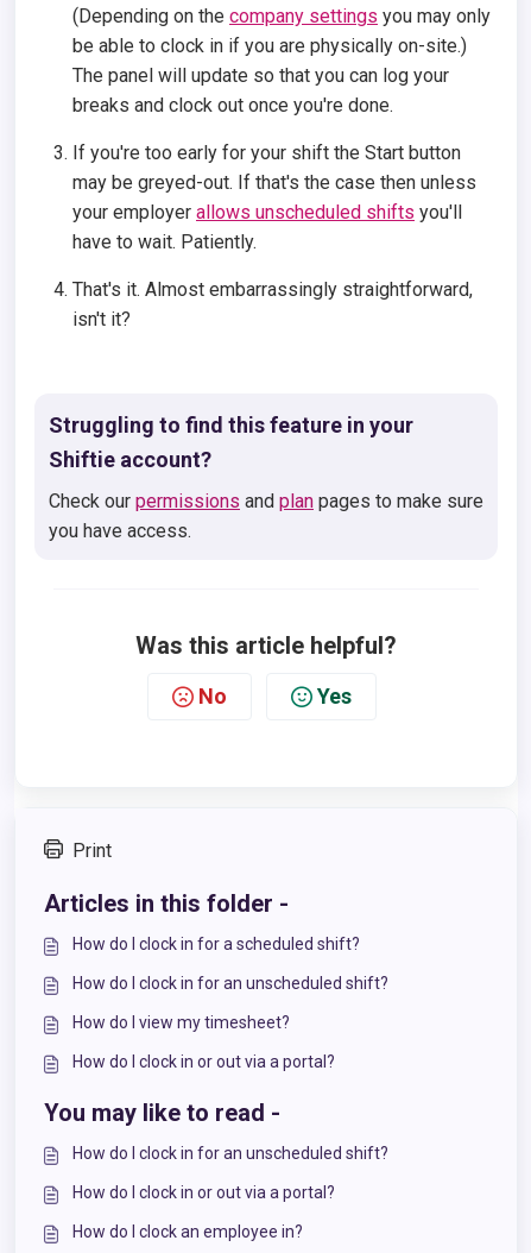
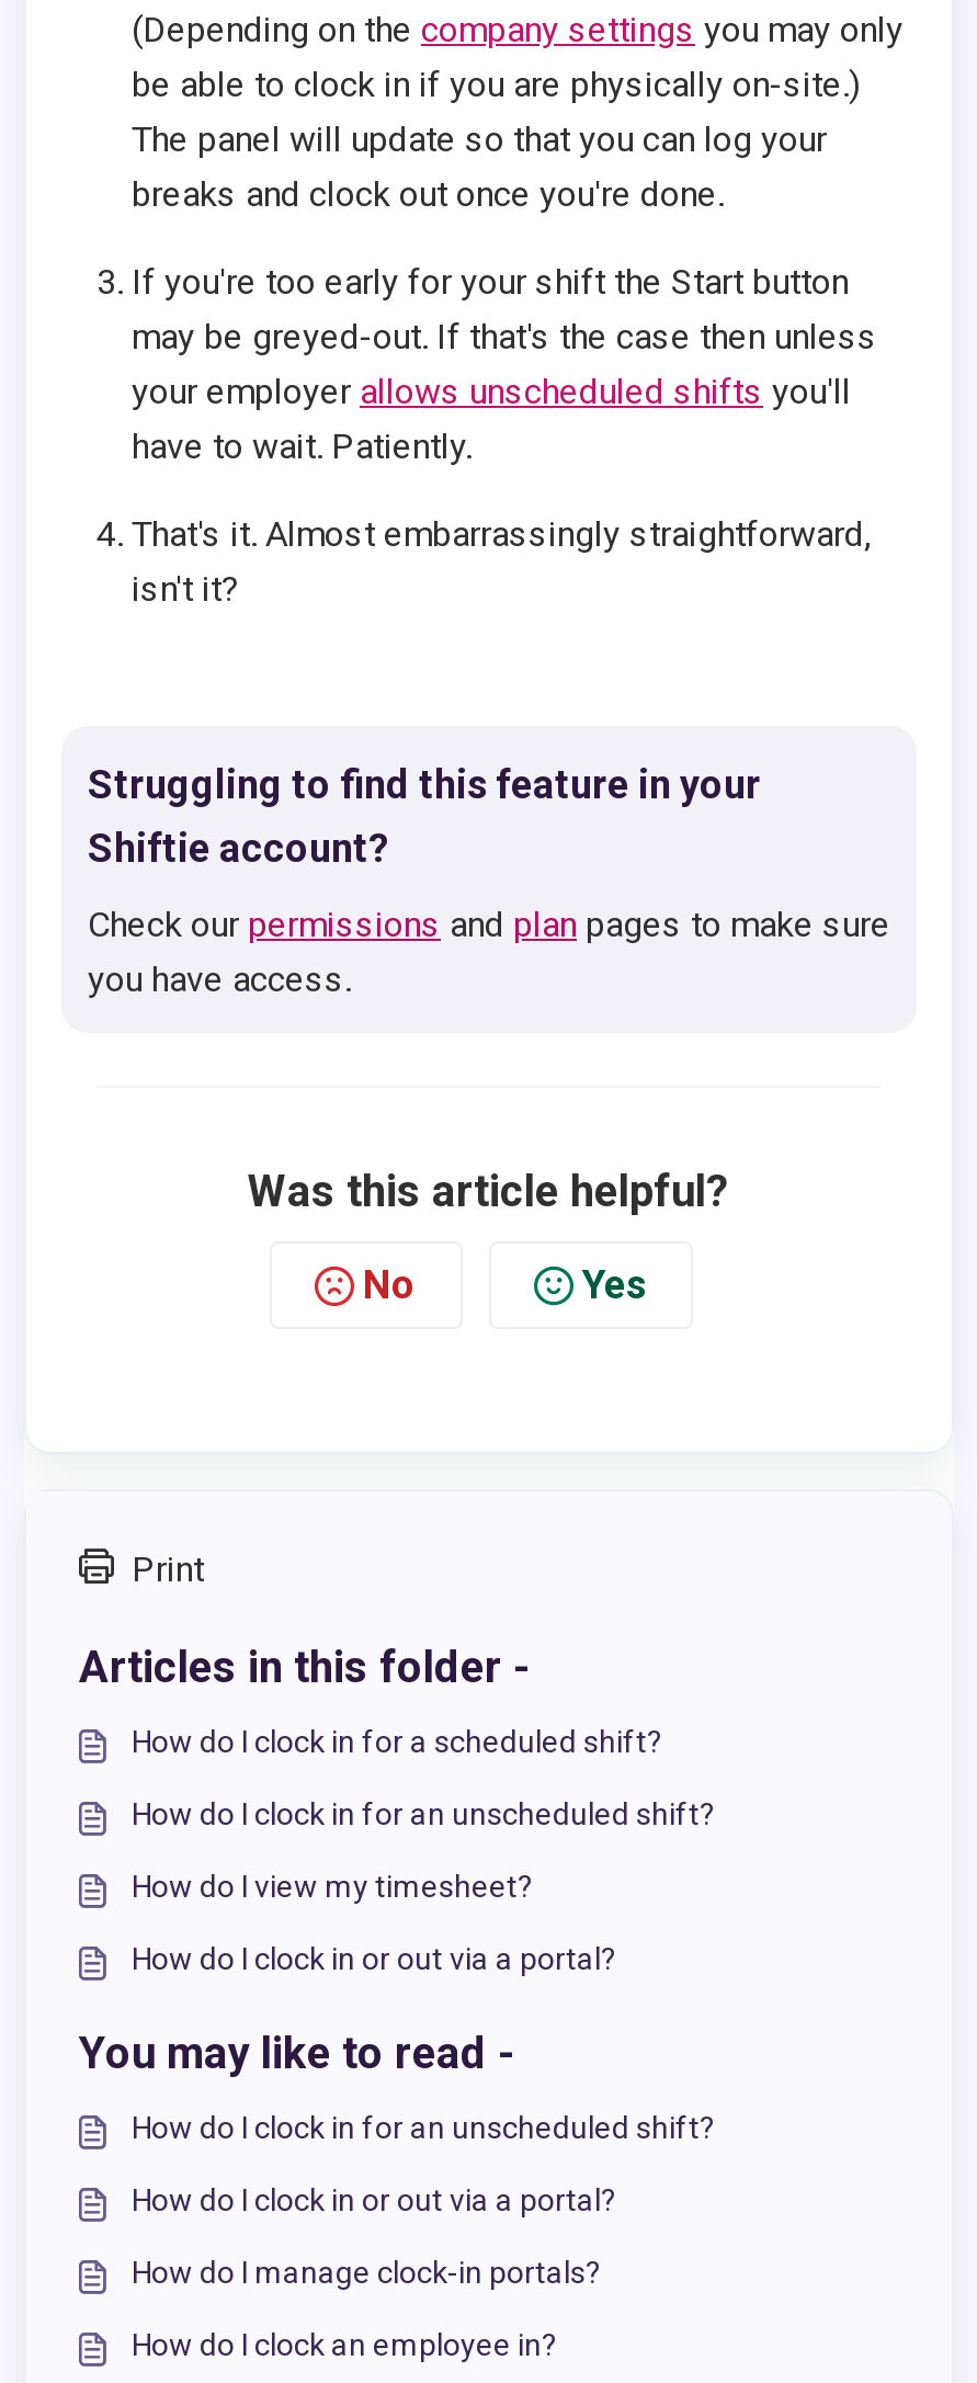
none -> [132,2255,601,2290] How do I manage clock-in portals?

